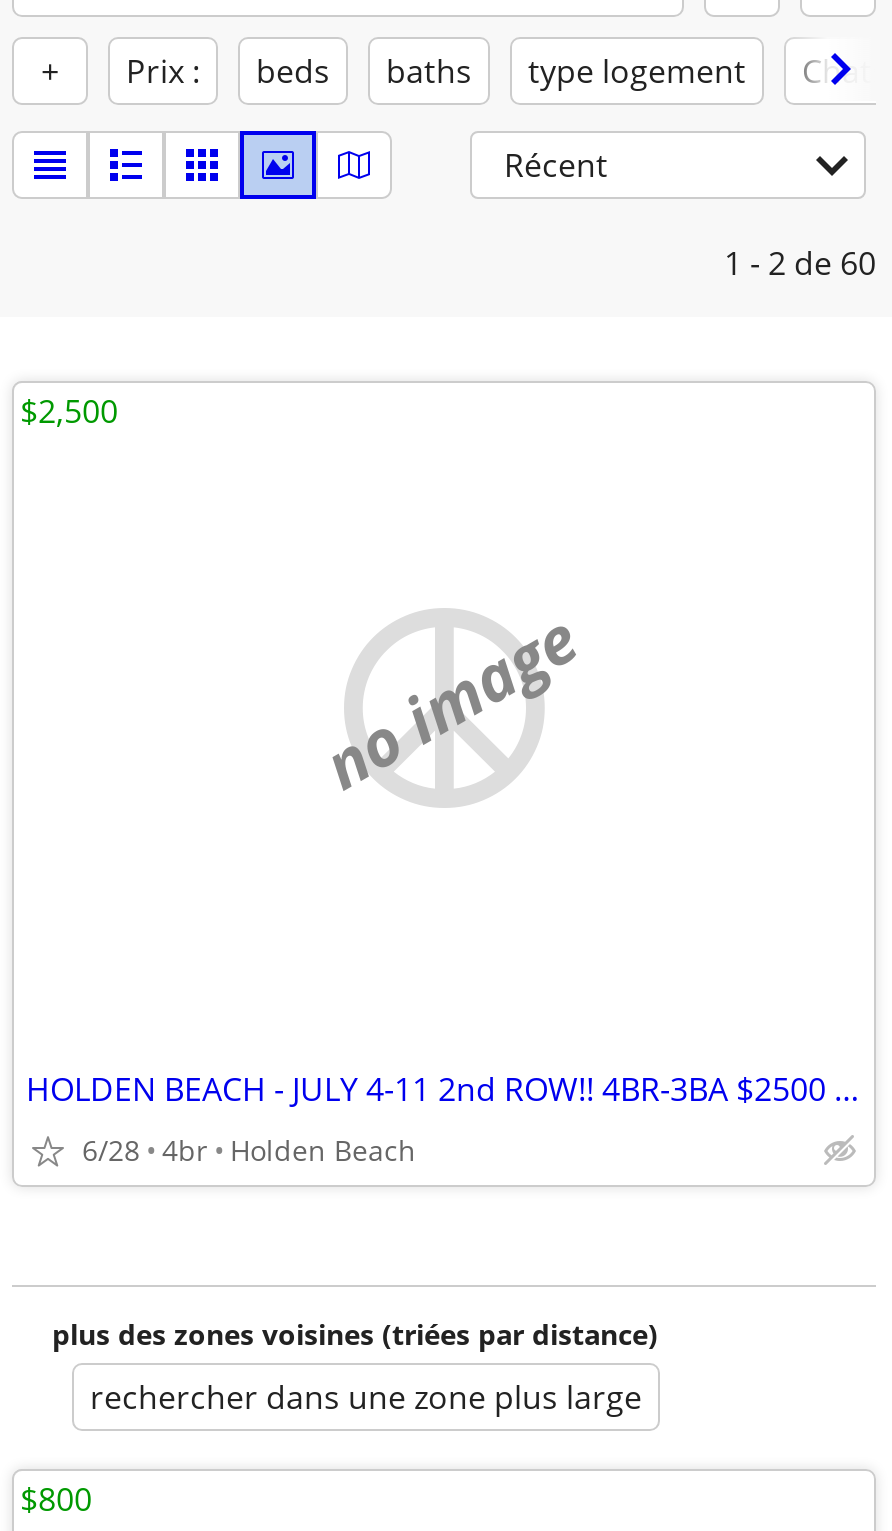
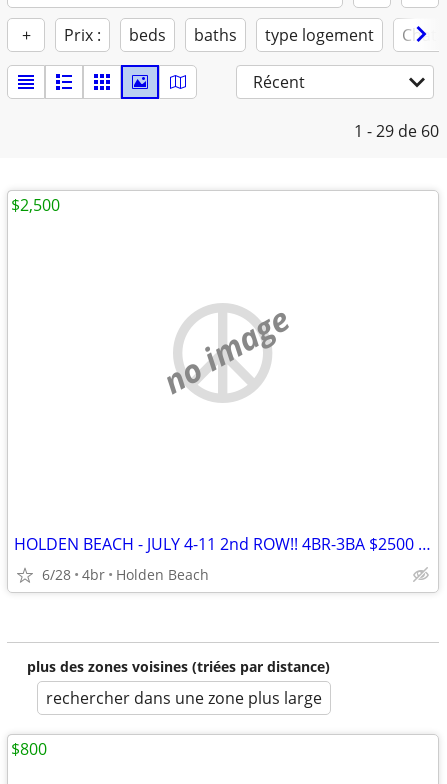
[724,241,876,285] 1 - 2 de 60 -> [354,120,439,142] 1 - 29 de 60

